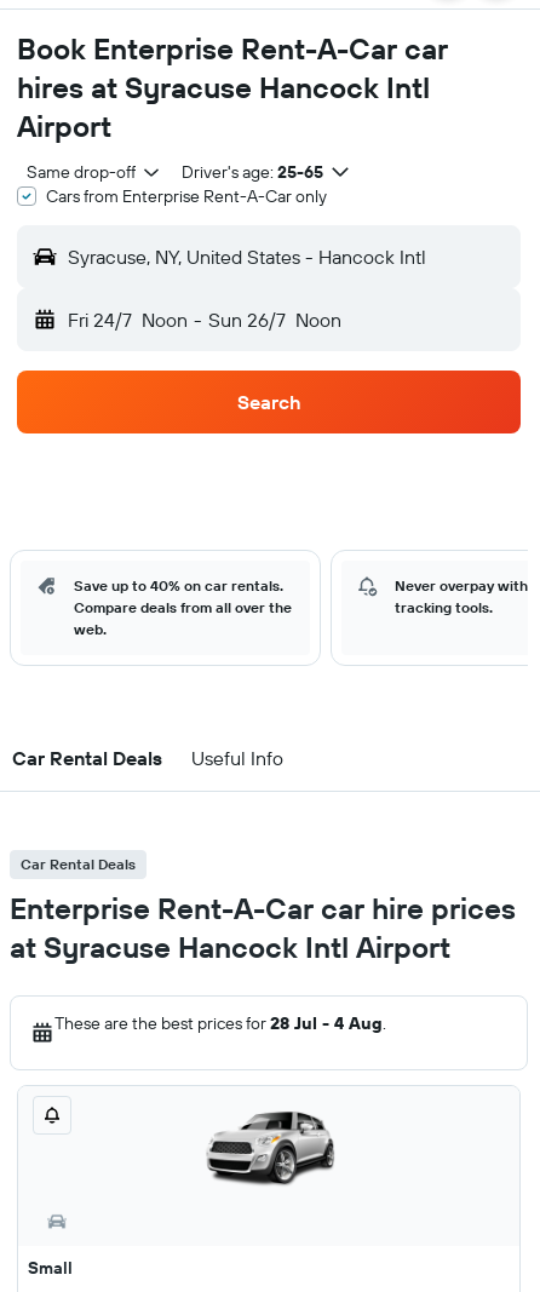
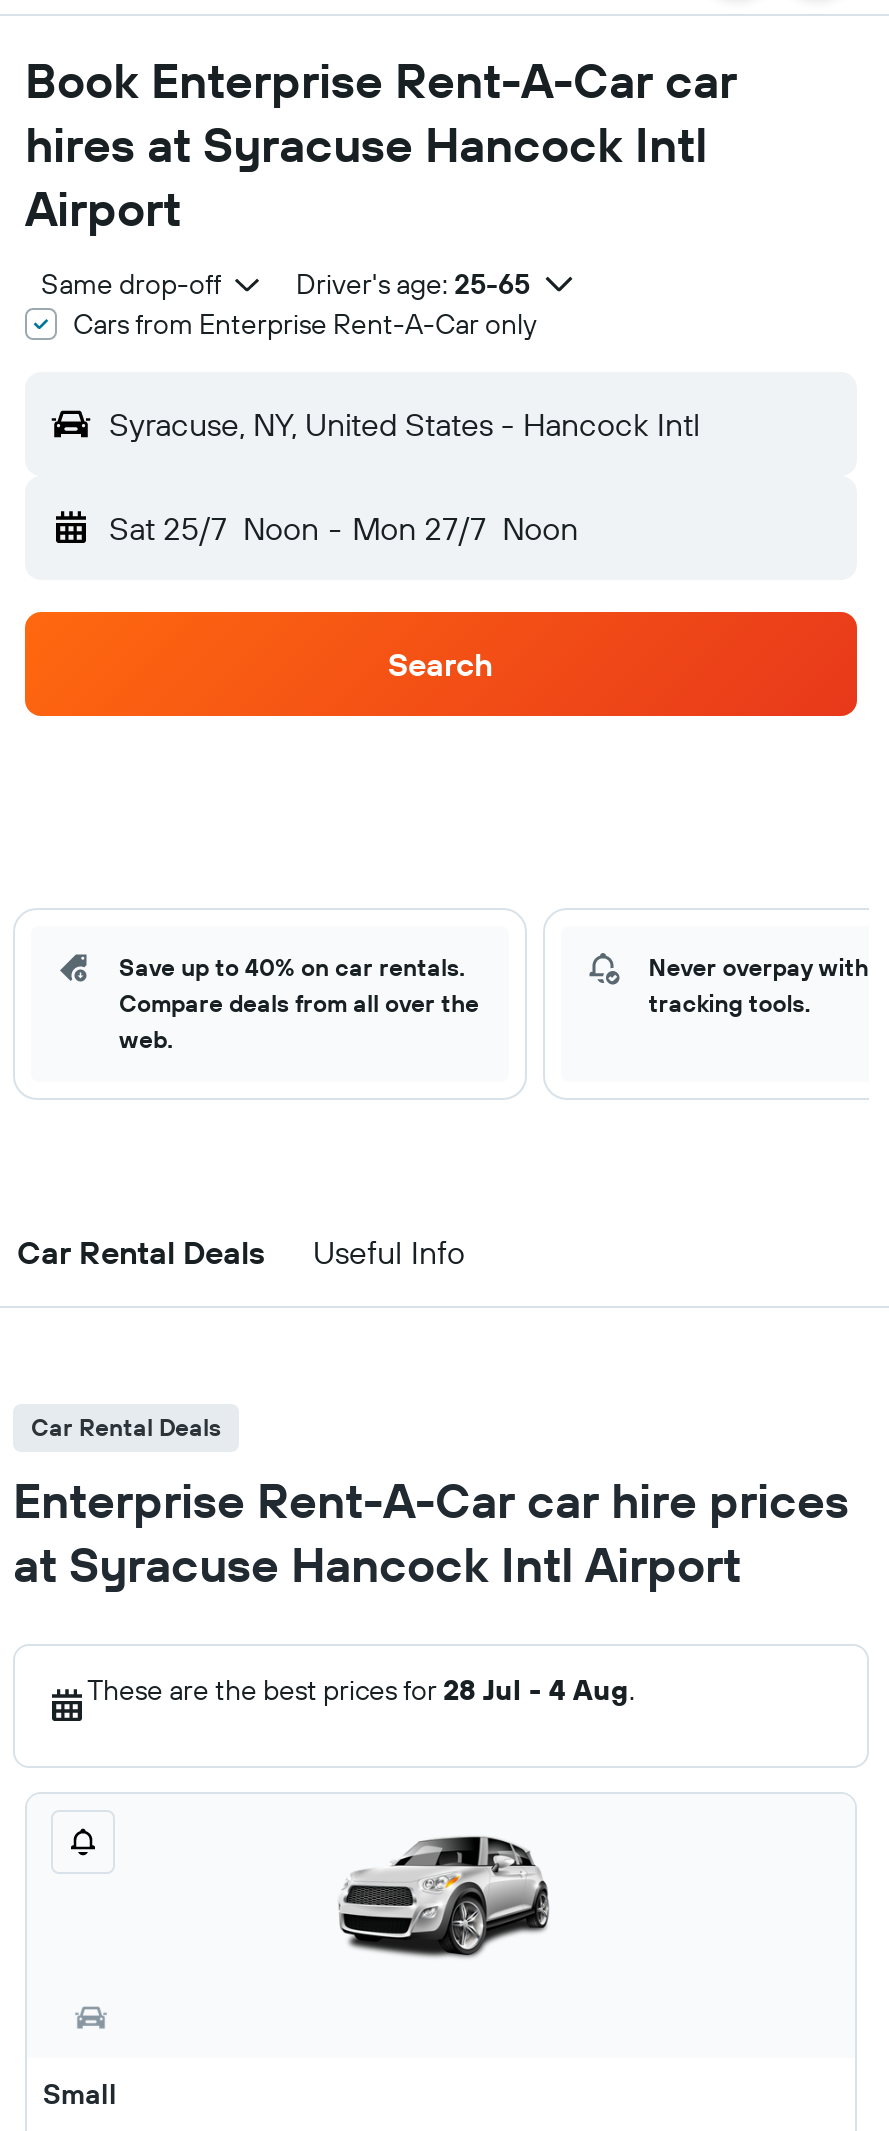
[68,308,341,332] Fri 24/7 Noon - Sun 26/7 Noon -> [109,508,578,548] Sat 25/7 Noon - Mon 27/7 Noon

